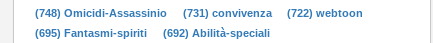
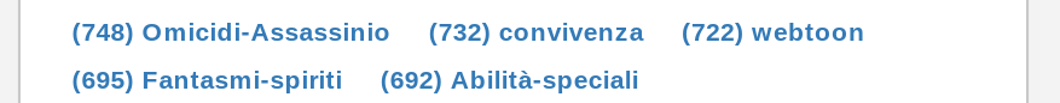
[35,7,363,19] (748) Omicidi-Assassinio (731) convivenza (722) webtoon -> [72,16,865,45] (748) Omicidi-Assassinio (732) convivenza (722) webtoon

